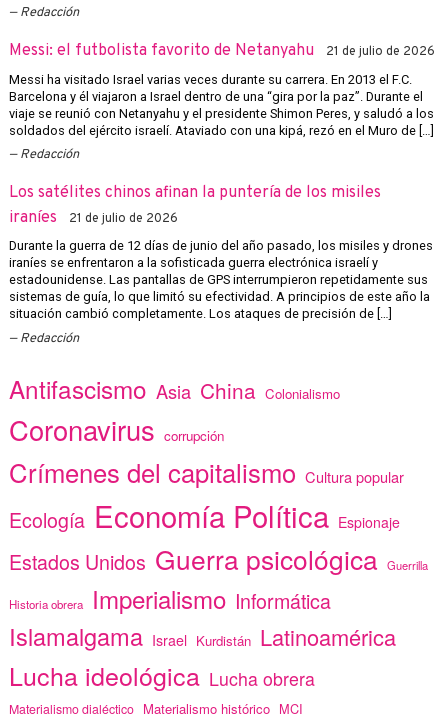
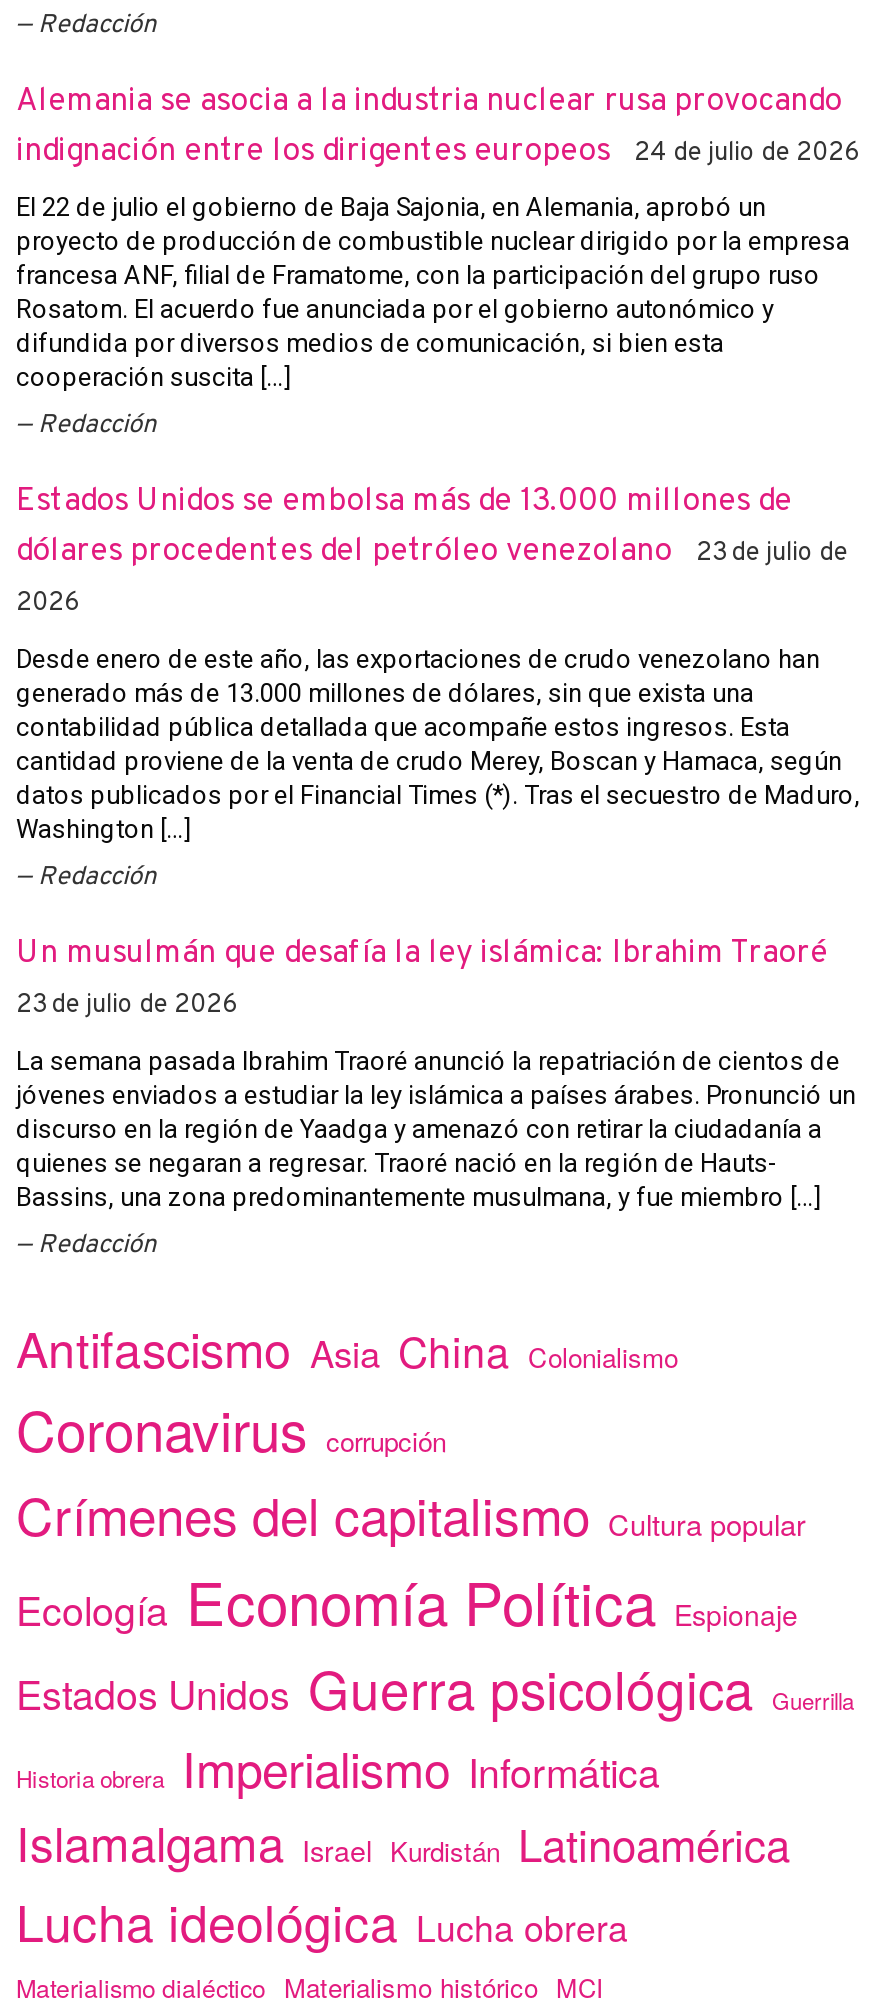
[9,41,435,61] Messi: el futbolista favorito de Netanyahu | 21 de julio de 2026 -> [16,81,860,171] Alemania se asocia a la industria nuclear rusa provocando | indignación entre los dirigentes europeos | 24 de julio de 2026
[9,72,434,138] Messi ha visitado Israel varias veces durante su carrera. En 2013 el F.C. | Barcelona y él viajaron a Israel dentro de una “gira por la paz”. Durante el | viaje se reunió con Netanyahu y el presidente Shimon Peres, y saludó a los | soldados del ejército israelí. Ataviado con una kipá, rezó en el Muro de […] -> [16,192,850,392] El 22 de julio el gobierno de Baja Sajonia, en Alemania, aprobó un | proyecto de producción de combustible nuclear dirigido por la empresa | francesa ANF, filial de Framatome, con la participación del grupo ruso | Rosatom. El acuerdo fue anunciada por el gobierno autonómico y | difundida por diversos medios de comunicación, si bien esta | cooperación suscita […]
[9,183,433,321] Los satélites chinos afinan la puntería de los misiles | iraníes | 21 de julio de 2026 | Durante la guerra de 12 días de junio del año pasado, los misiles y drones | iraníes se enfrentaron a la sofisticada guerra electrónica israelí y | estadounidense. Las pantallas de GPS interrumpieron repetidamente sus | sistemas de guía, lo que limitó su efectividad. A principios de este año la | situación cambió completamente. Los ataques de precisión de […] -> [16,483,860,1211] Estados Unidos se embolsa más de 13.000 millones de | dólares procedentes del petróleo venezolano | 23 de julio de | 2026 | Desde enero de este año, las exportaciones de crudo venezolano han | generado más de 13.000 millones de dólares, sin que exista una | contabilidad pública detallada que acompañe estos ingresos. Esta | cantidad proviene de la venta de crudo Merey, Boscan y Hamaca, según | datos publicados por el Financial Times (*). Tras el secuestro de Maduro, | Washington […] | Redacción | Un musulmán que desafía la ley islámica: Ibrahim Traoré | 23 de julio de 2026 | La semana pasada Ibrahim Traoré anunció la repatriación de cientos de | jóvenes enviados a estudiar la ley islámica a países árabes. Pronunció un | discurso en la región de Yaadga y amenazó con retirar la ciudadanía a | quienes se negaran a regresar. Traoré nació en la región de Hauts- | Bassins, una zona predominantemente musulmana, y fue miembro […]

